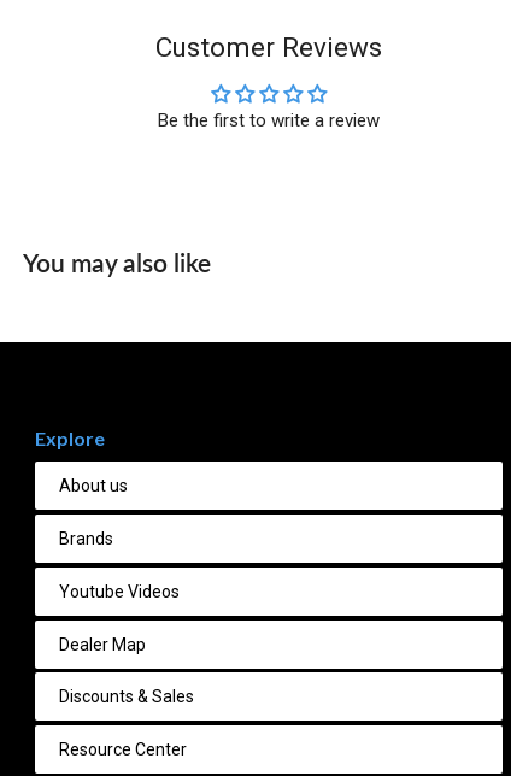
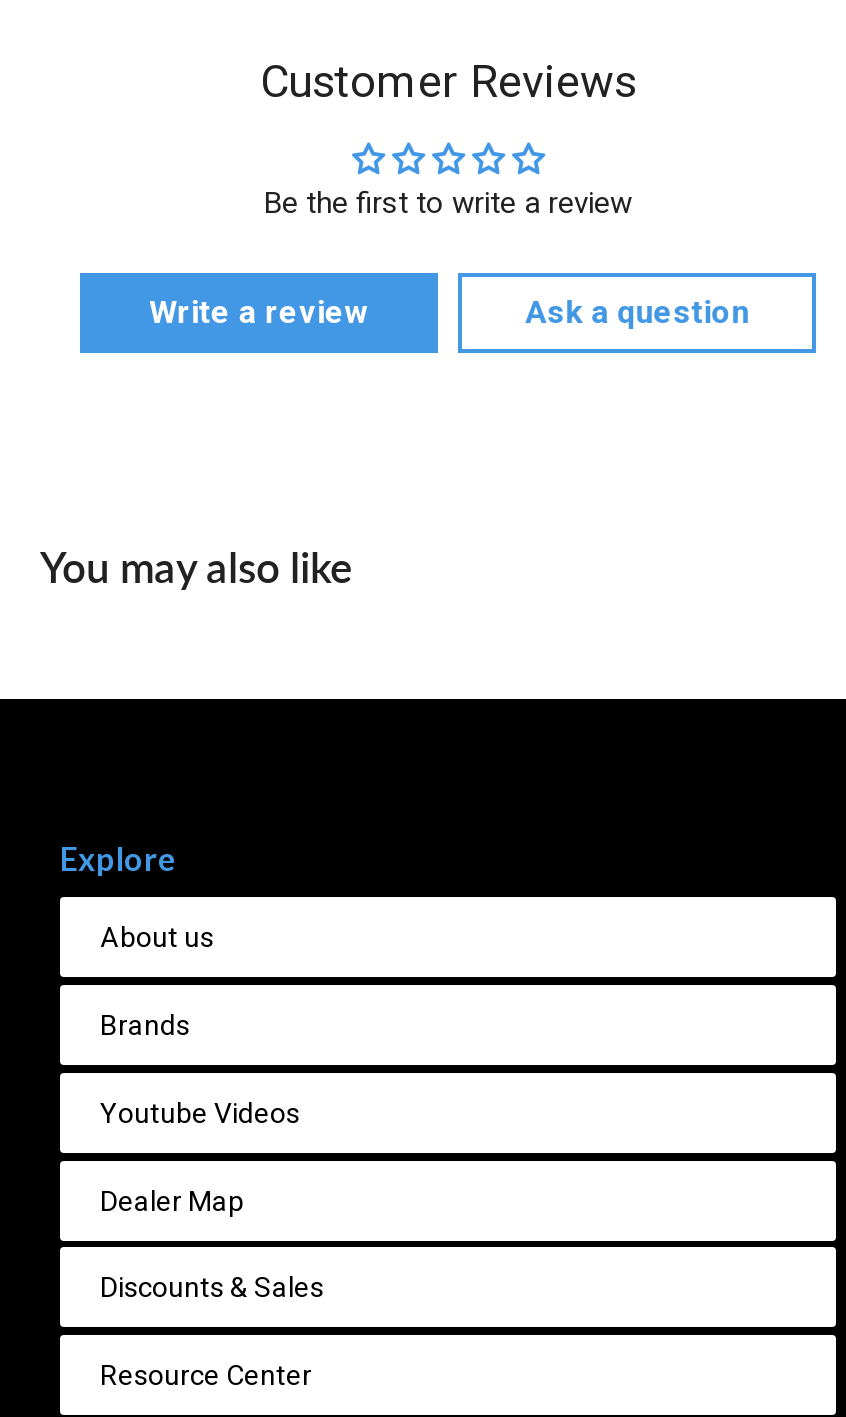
none -> [149,293,749,331] Write a review | Ask a question

